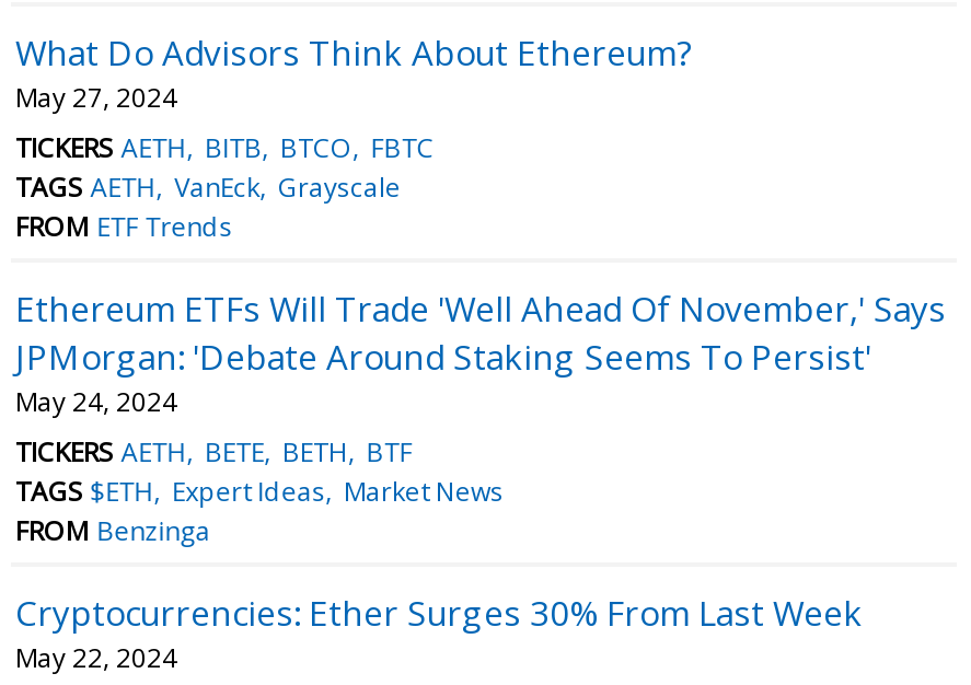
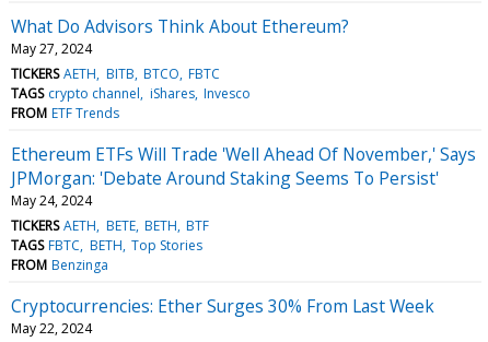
[15,168,400,205] TAGS AETH VanEck Grayscale -> [11,84,250,103] TAGS crypto channel iShares Invesco
[15,472,503,510] TAGS $ETH Expert Ideas Market News -> [11,236,202,254] TAGS FBTC BETH Top Stories

